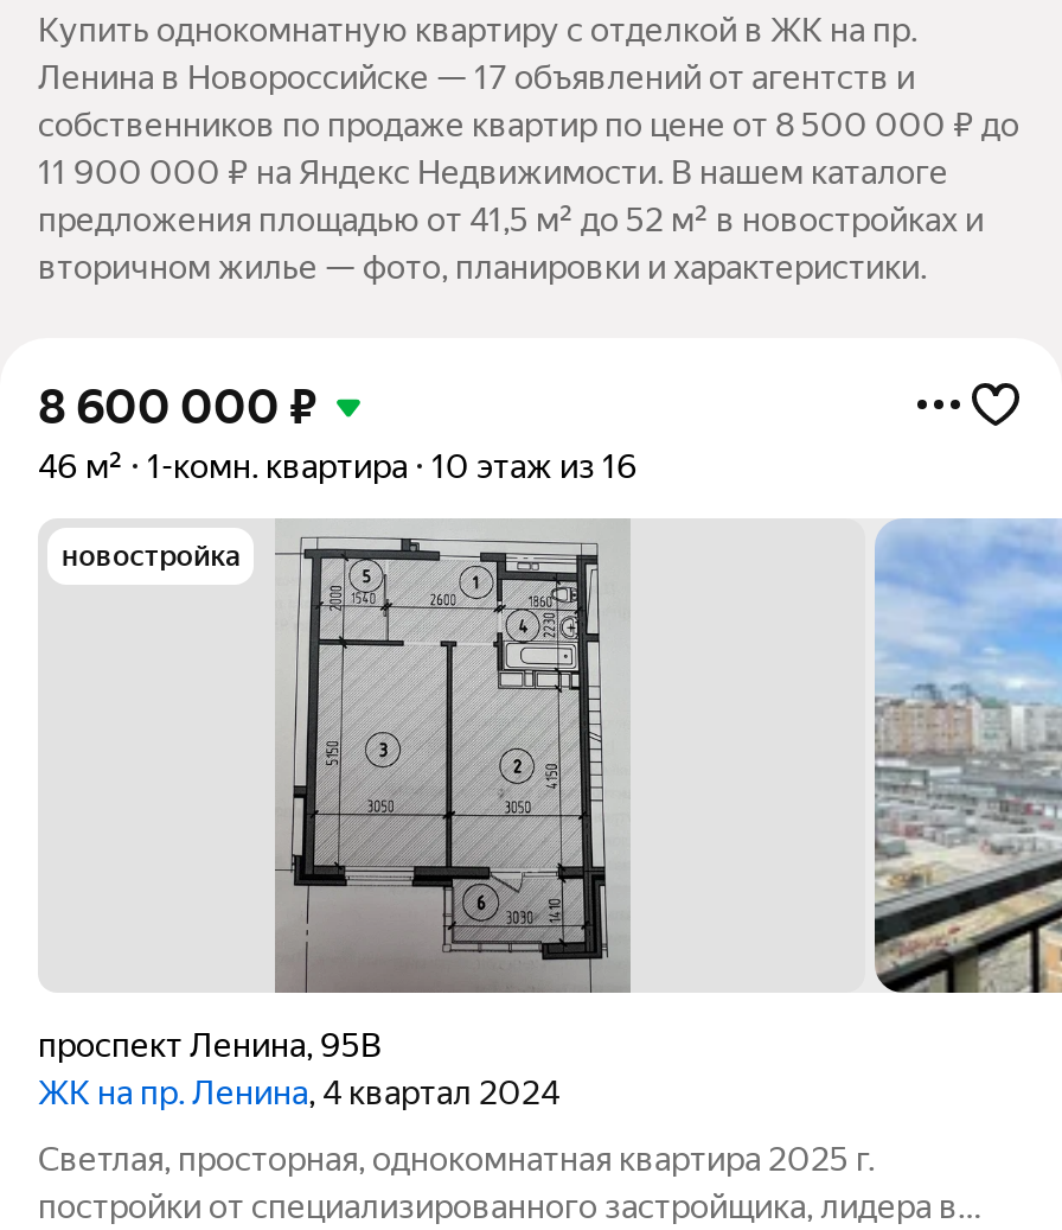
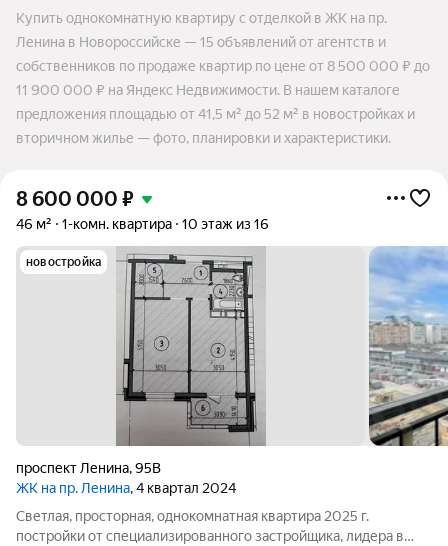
[38,58,915,96] Ленина в Новороссийске — 17 объявлений от агентств и -> [16,34,386,50] Ленина в Новороссийске — 15 объявлений от агентств и

